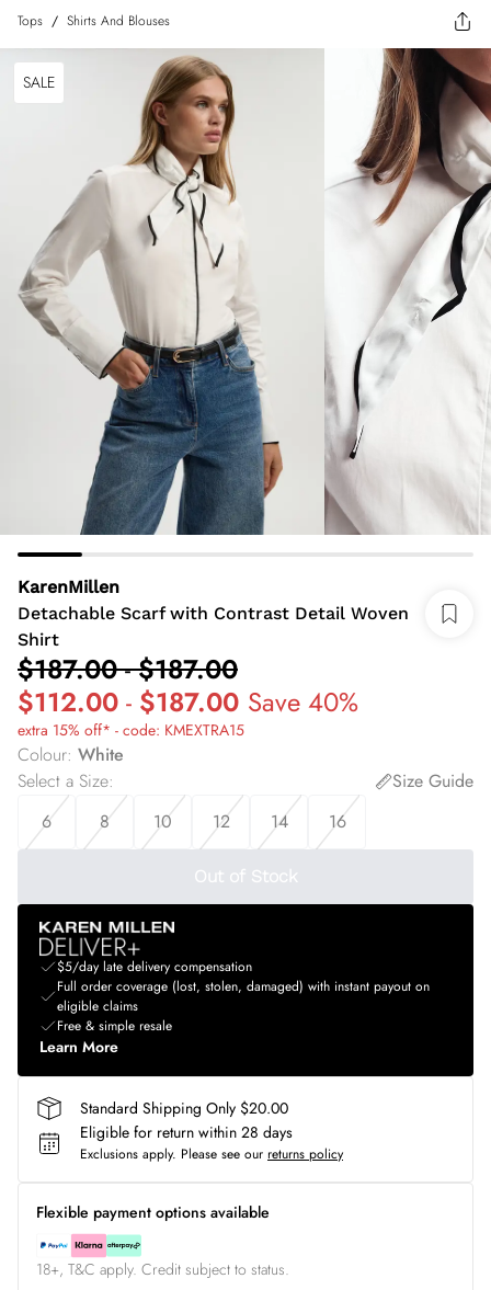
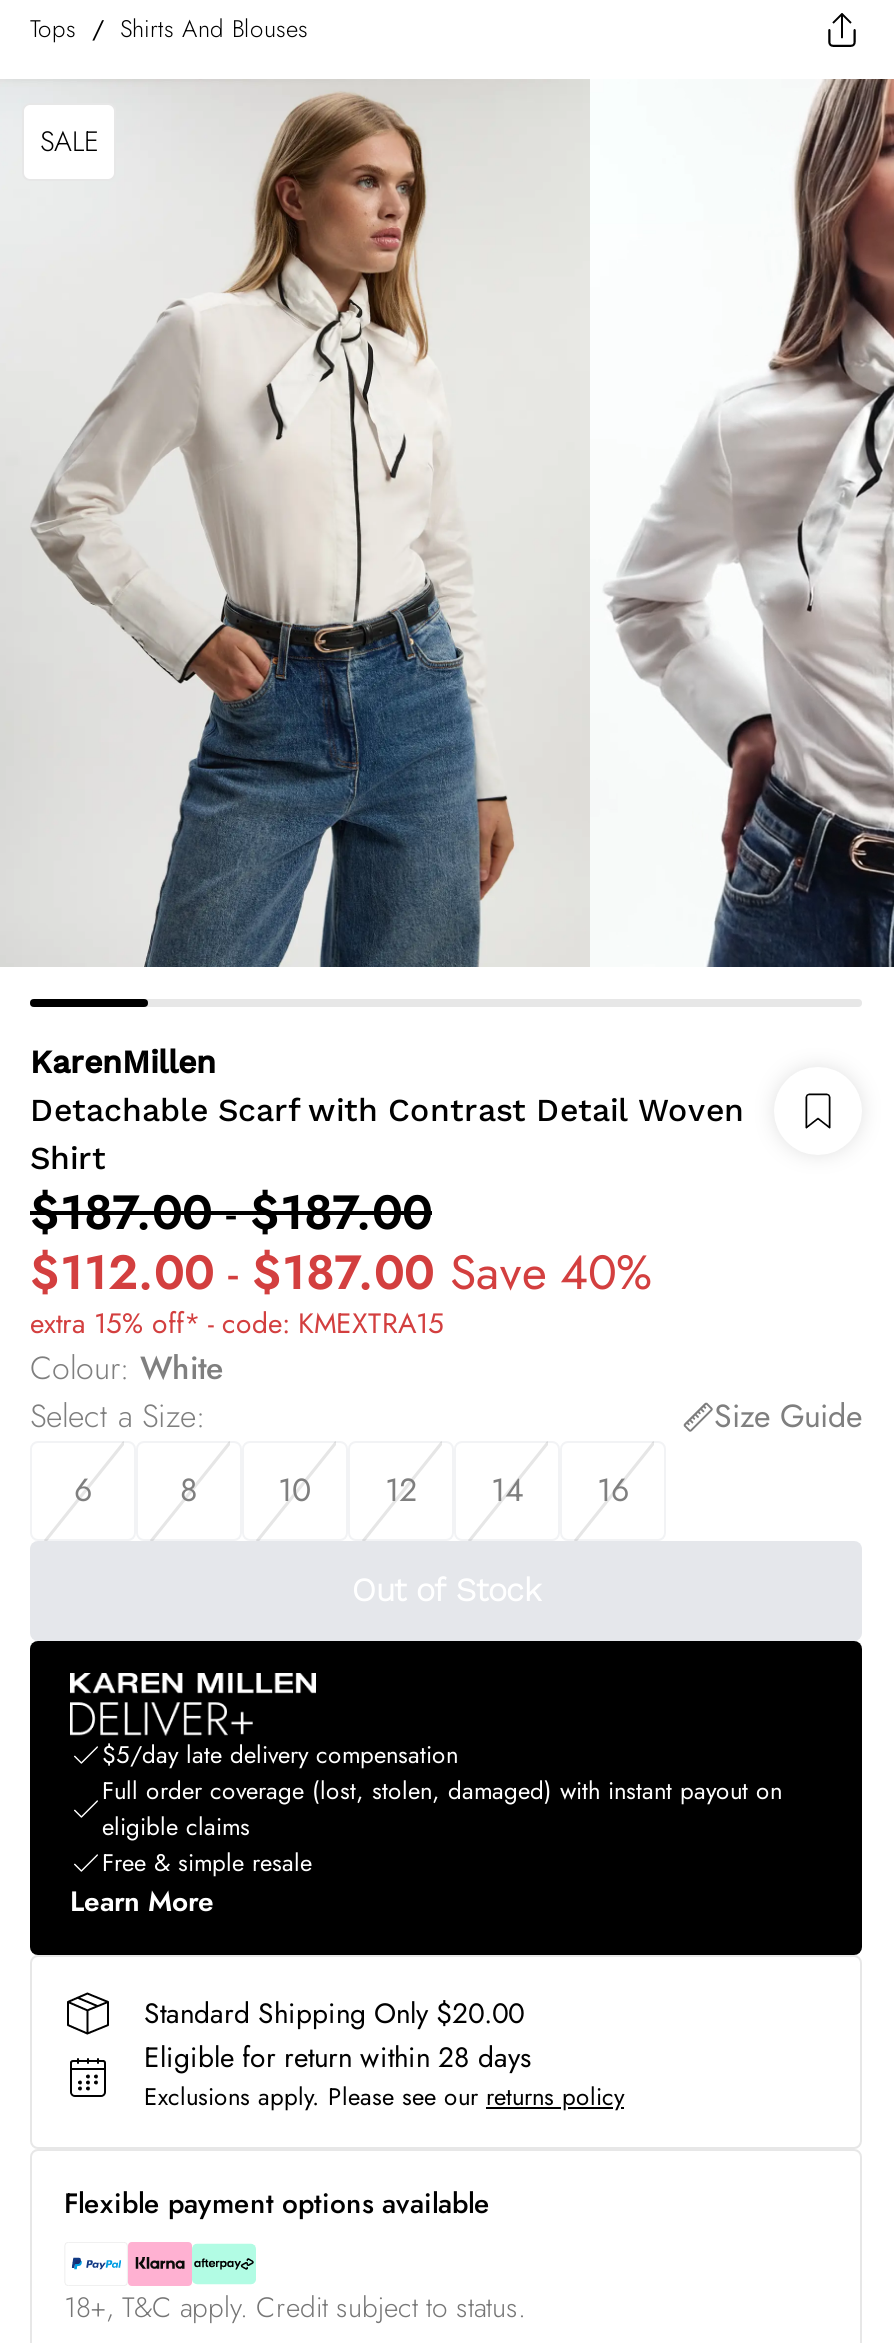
[323,47,488,536] [image] -> [590,79,888,969] [image]

